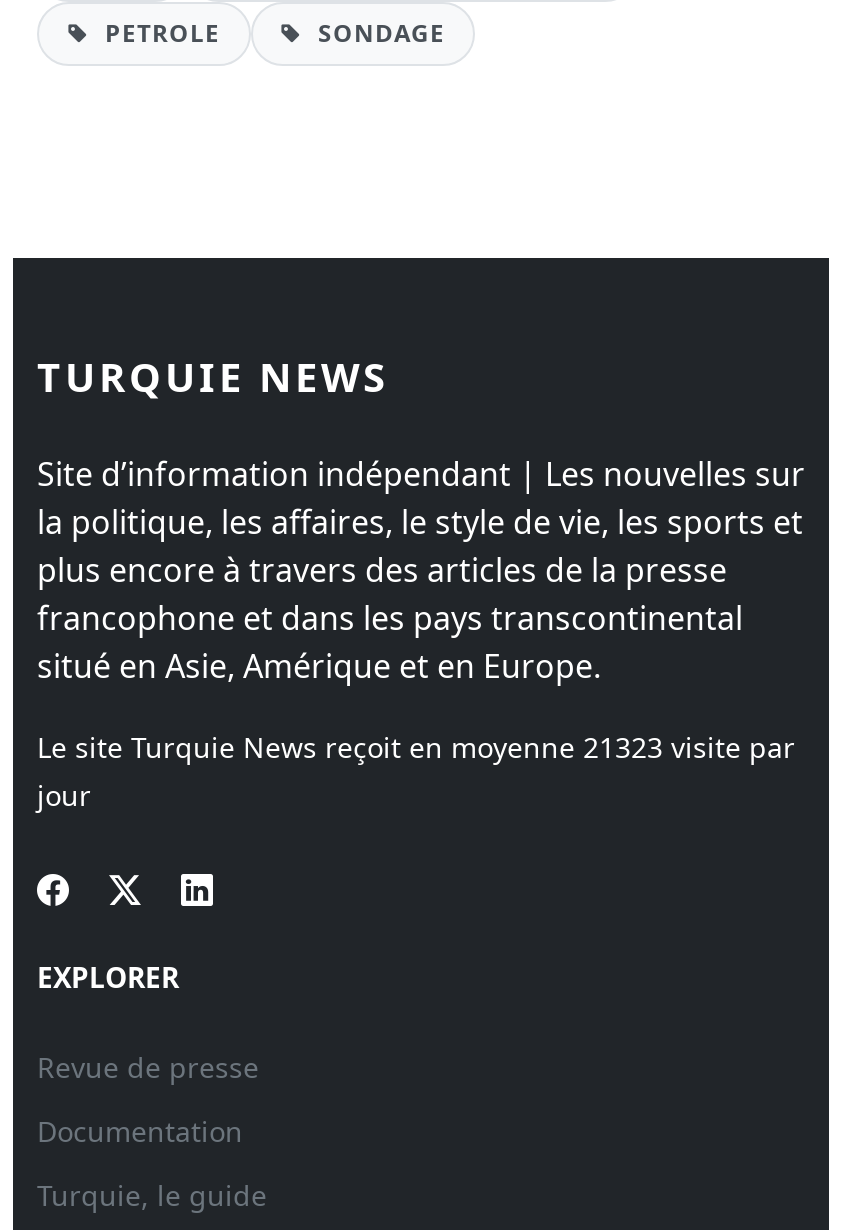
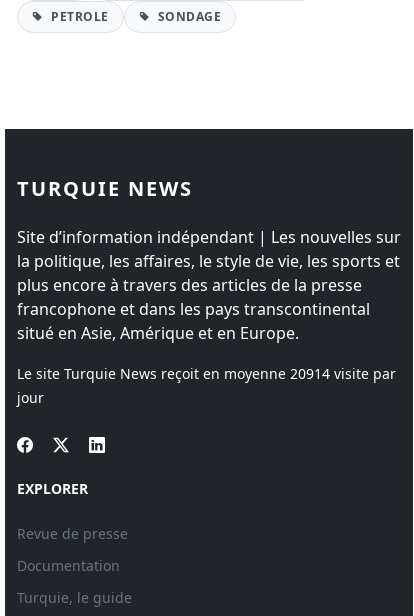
[37,728,795,766] Le site Turquie News reçoit en moyenne 21323 visite par -> [17,364,396,383] Le site Turquie News reçoit en moyenne 20914 visite par

